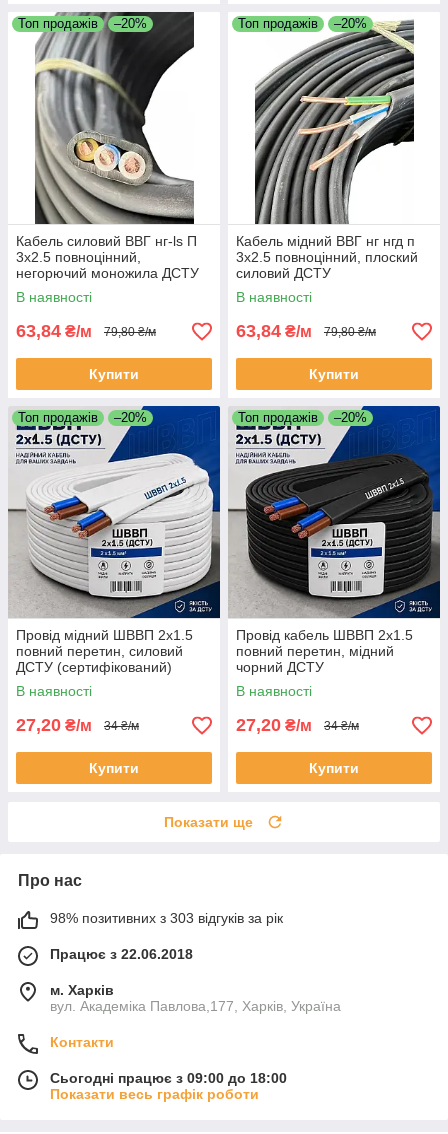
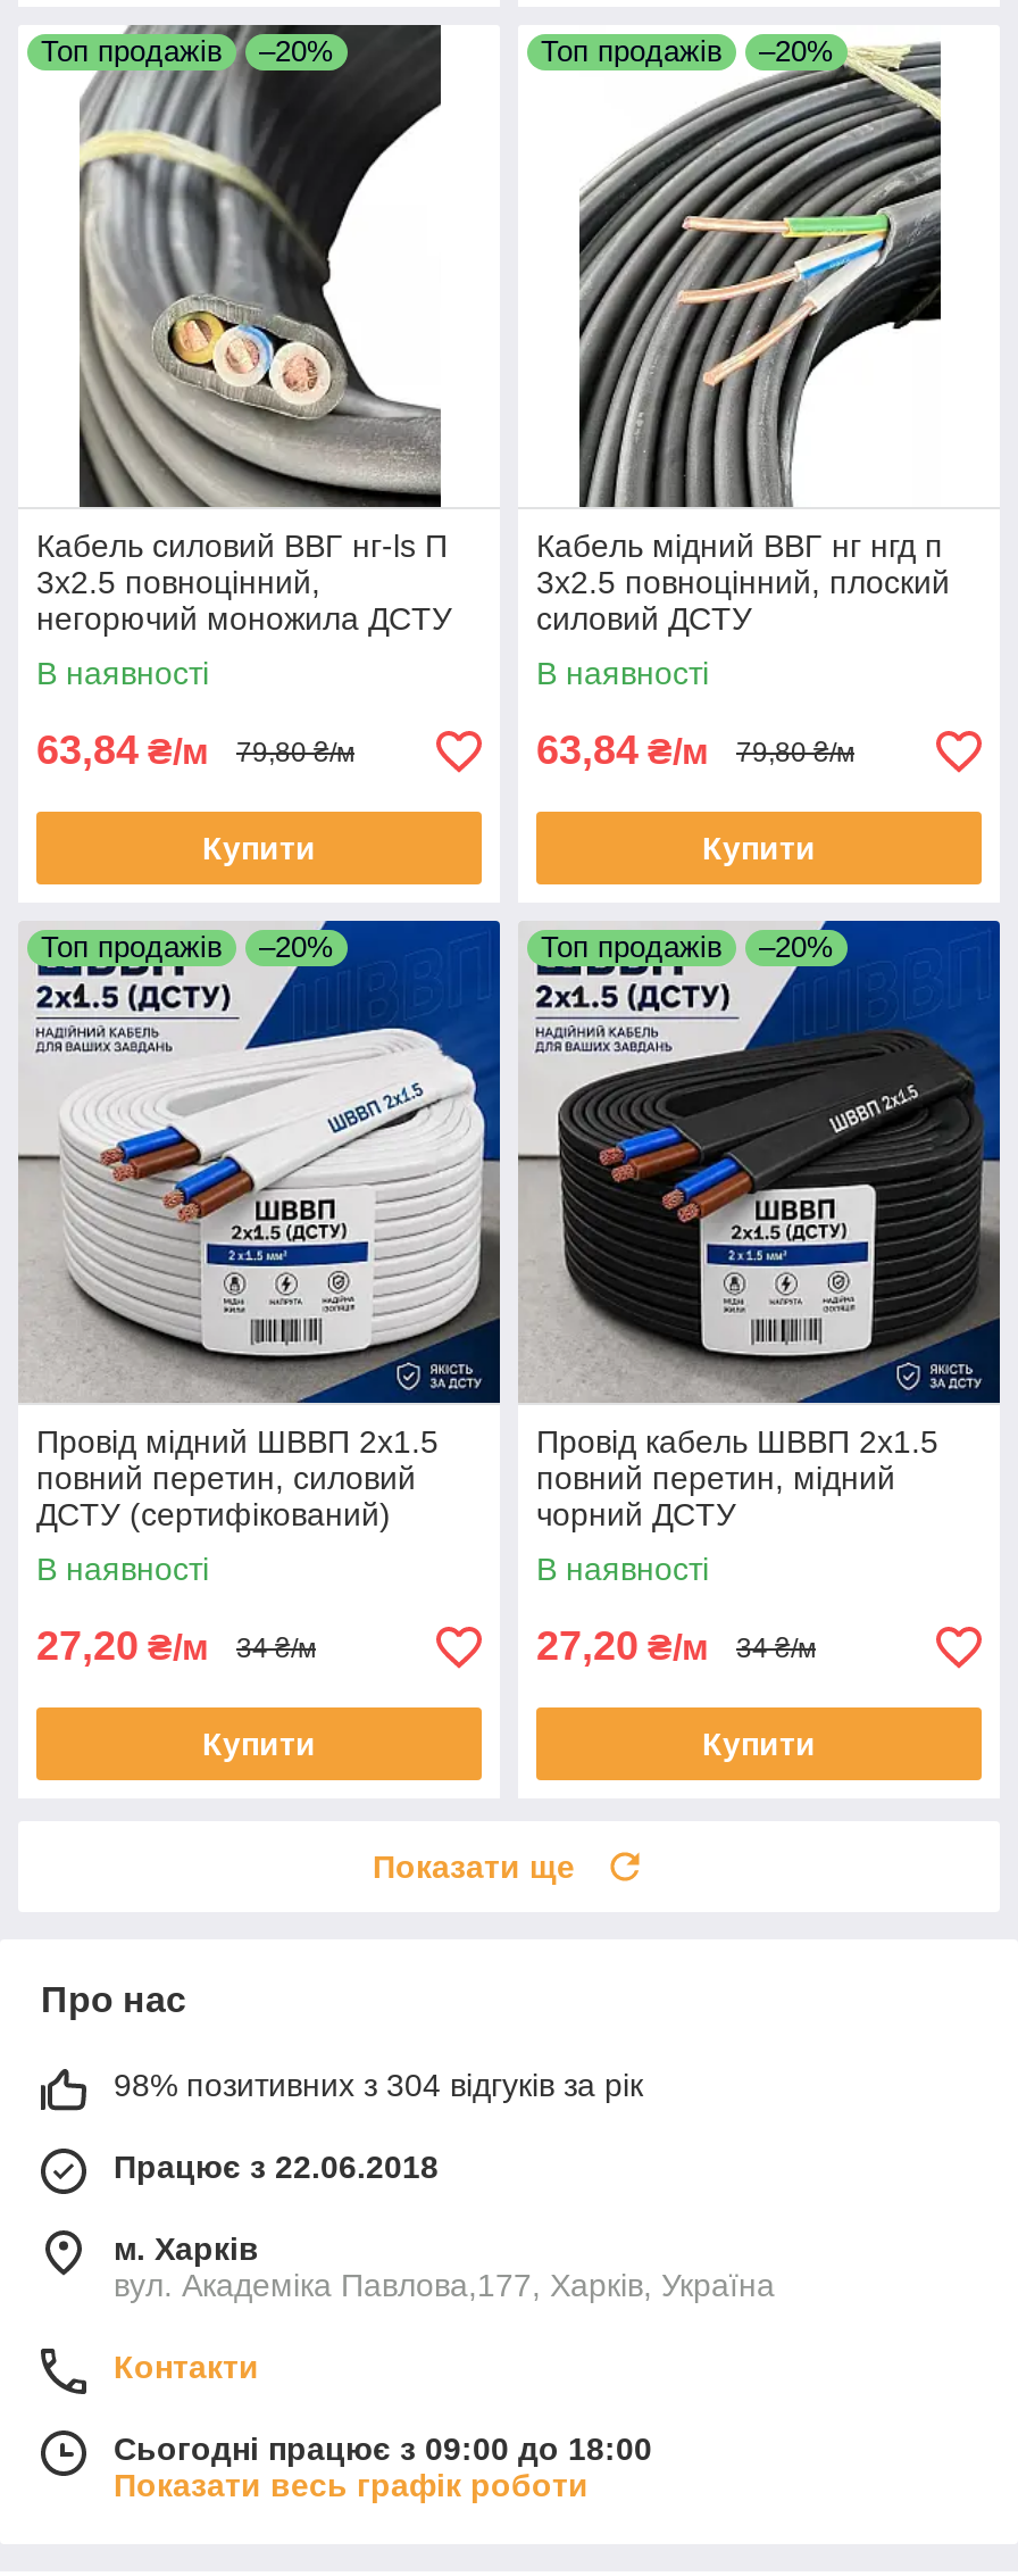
[50,910,283,926] 98% позитивних з 303 відгуків за рік -> [114,2068,643,2104] 98% позитивних з 304 відгуків за рік

